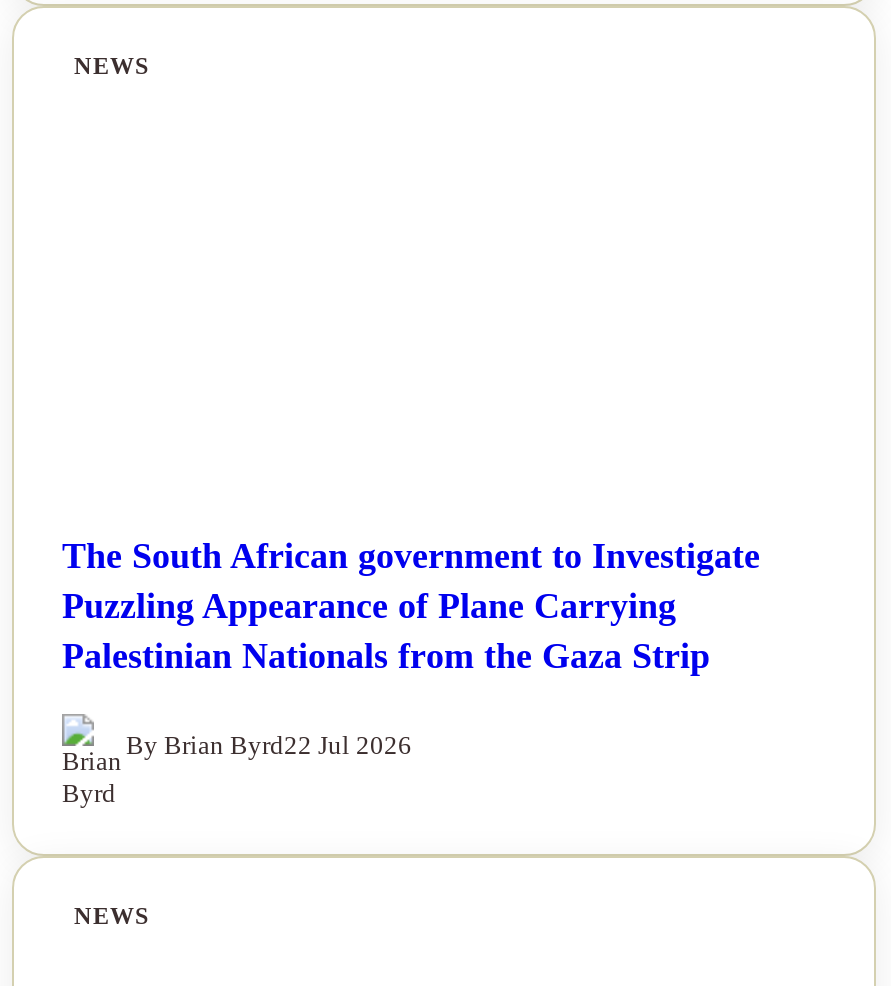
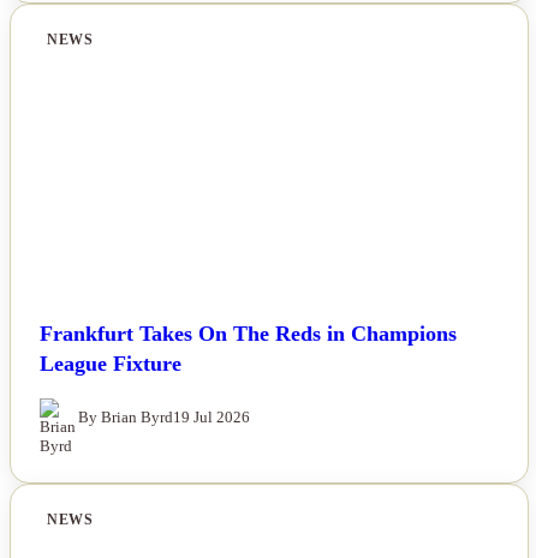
[62,537,760,677] The South African government to Investigate | Puzzling Appearance of Plane Carrying | Palestinian Nationals from the Gaza Strip -> [40,322,457,376] Frankfurt Takes On The Reds in Champions | League Fixture
[126,731,412,761] By Brian Byrd22 Jul 2026 -> [78,409,250,427] By Brian Byrd19 Jul 2026

